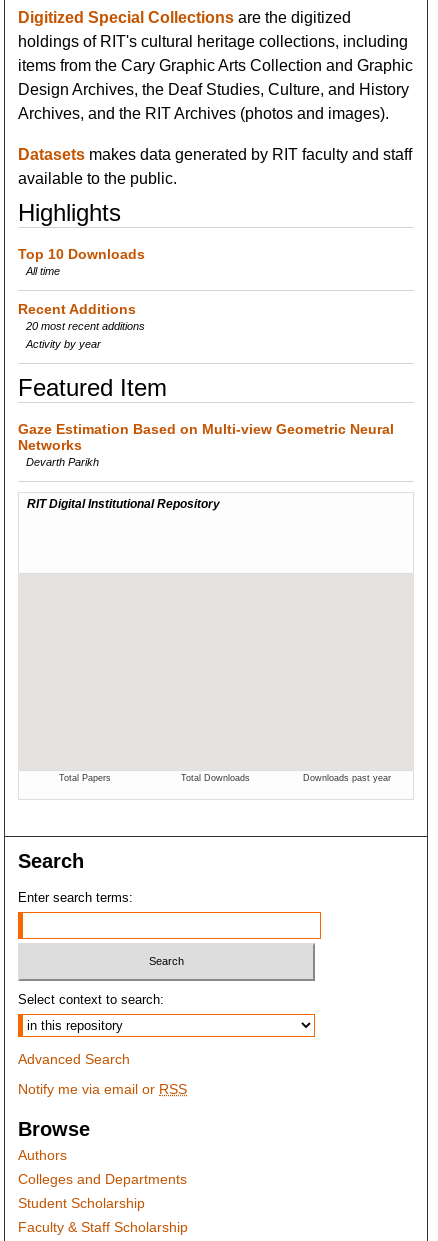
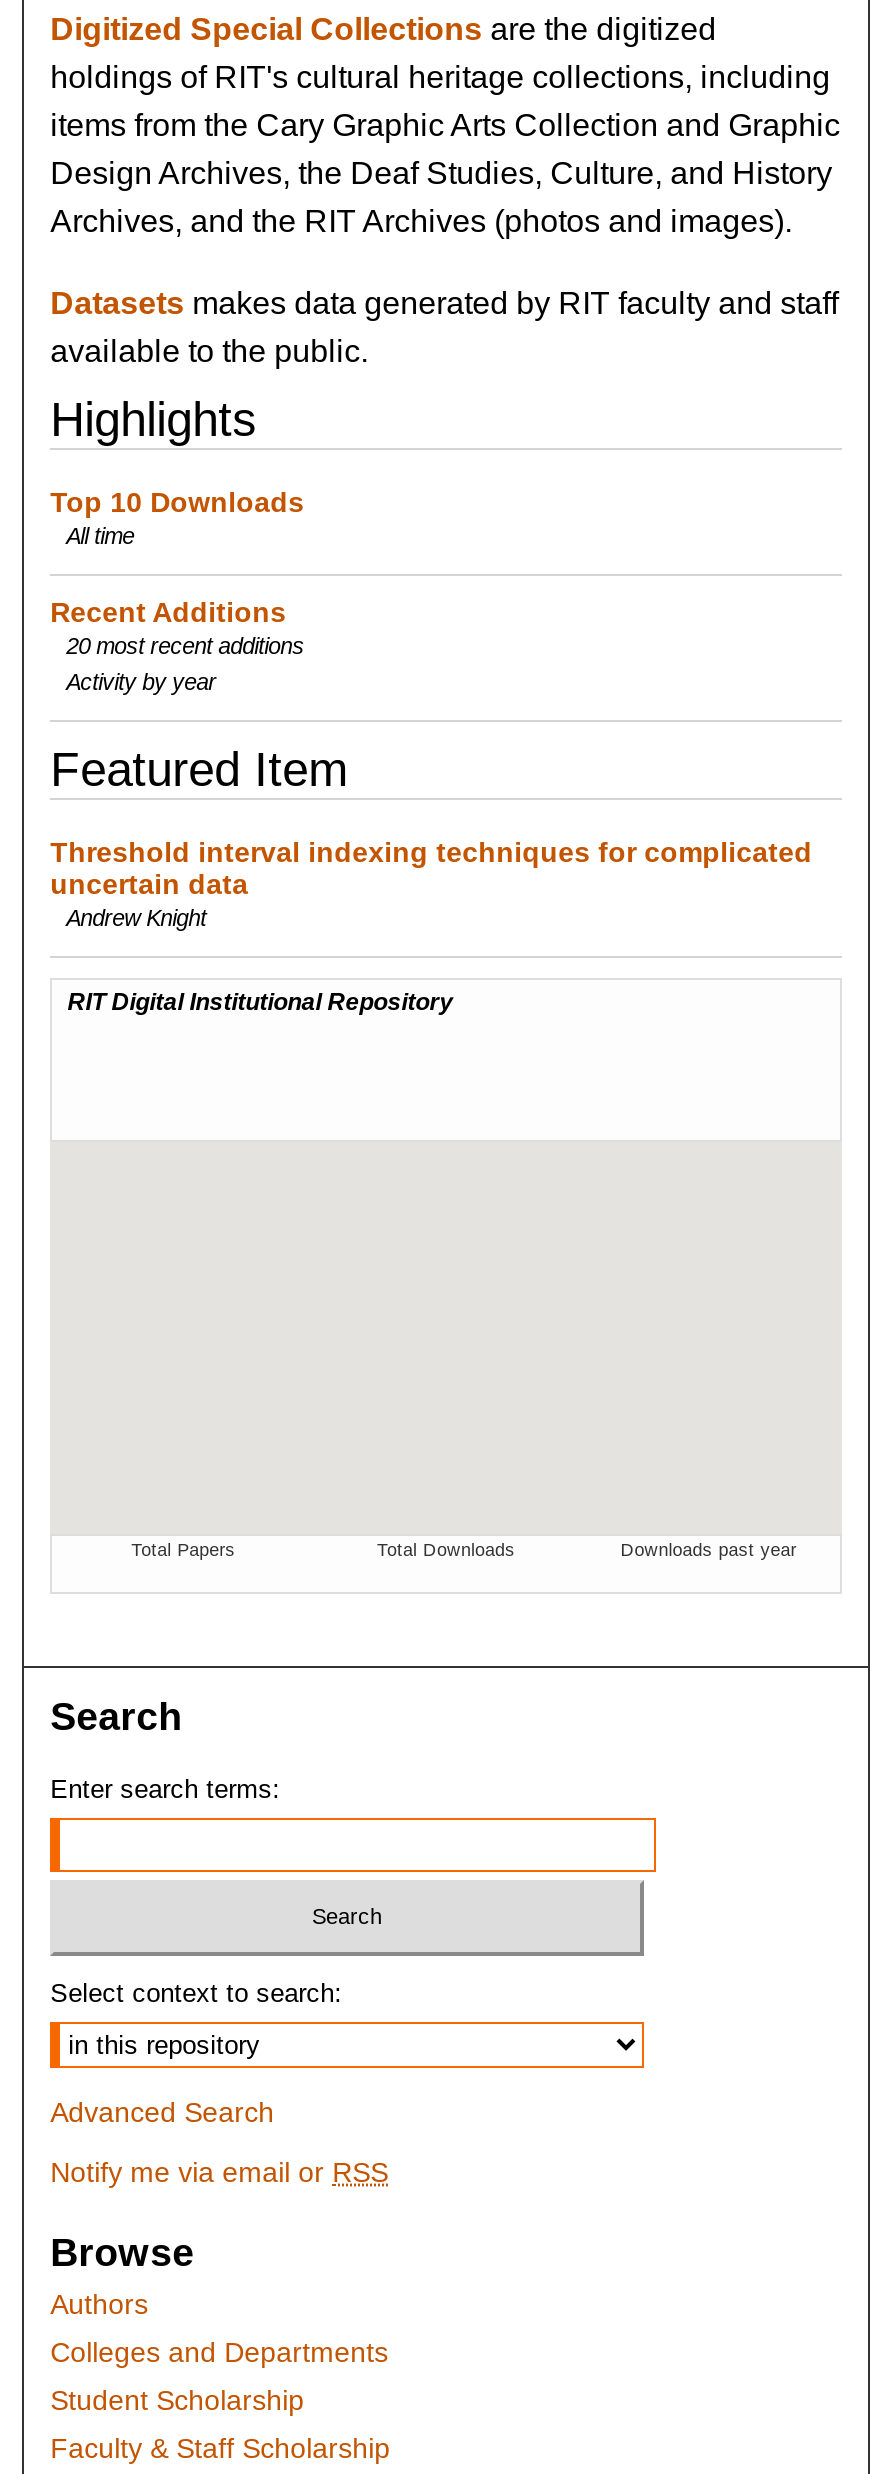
[18,421,394,468] Gaze Estimation Based on Multi-view Geometric Neural | Networks | Devarth Parikh -> [50,836,812,930] Threshold interval indexing techniques for complicated | uncertain data | Andrew Knight

